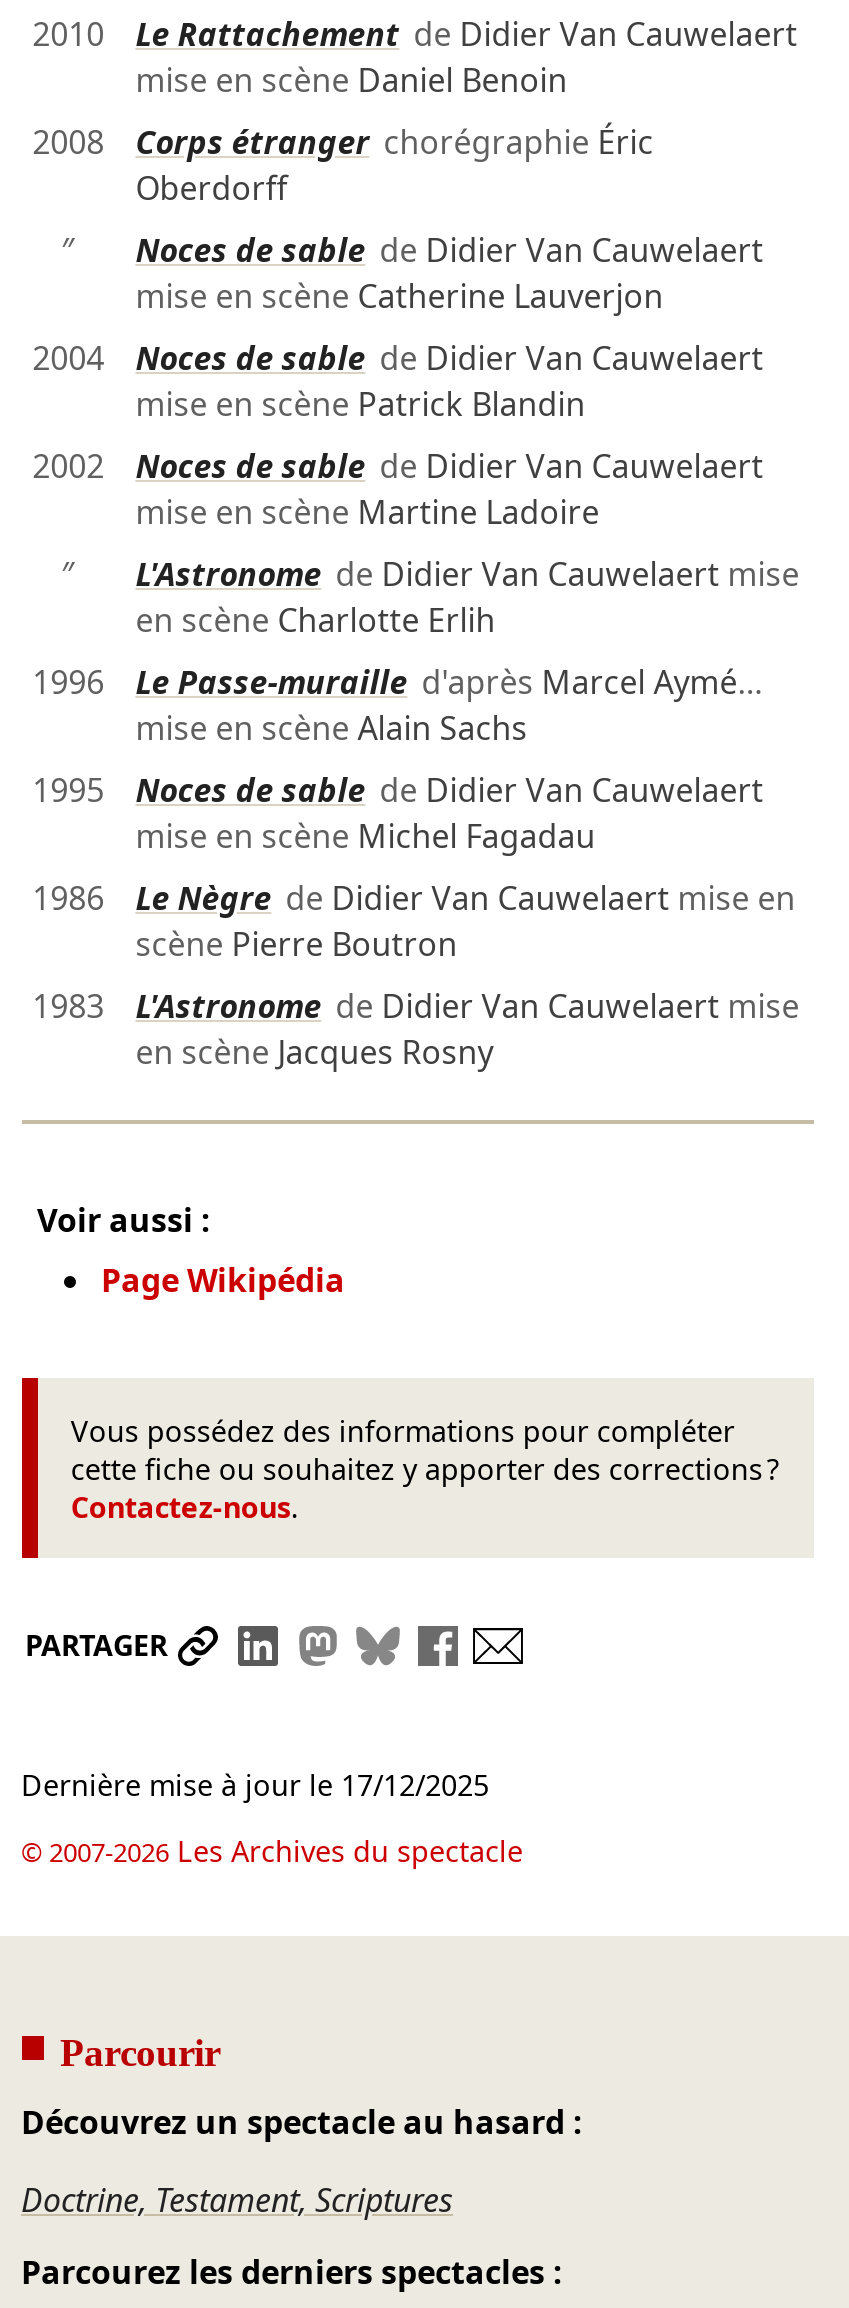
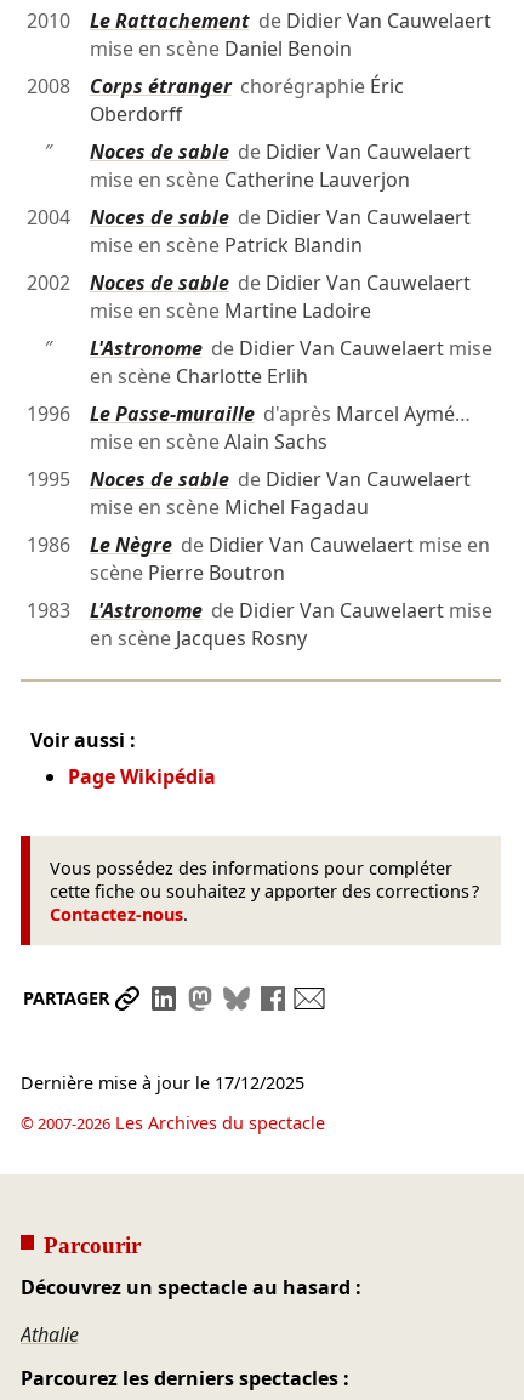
[21,2177,453,2221] Doctrine, Testament, Scriptures -> [20,1321,78,1347] Athalie

